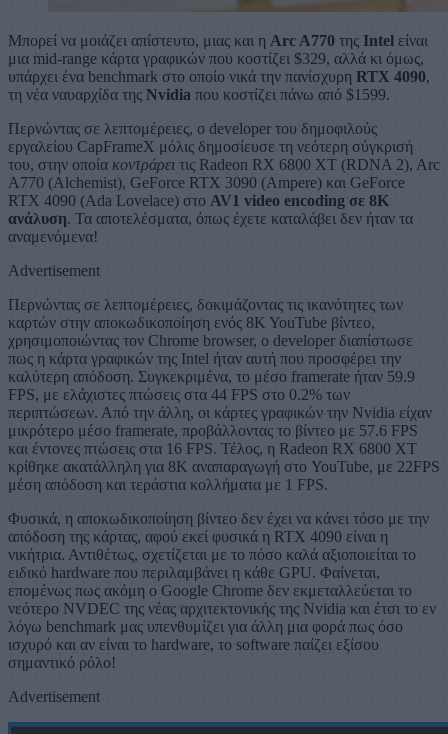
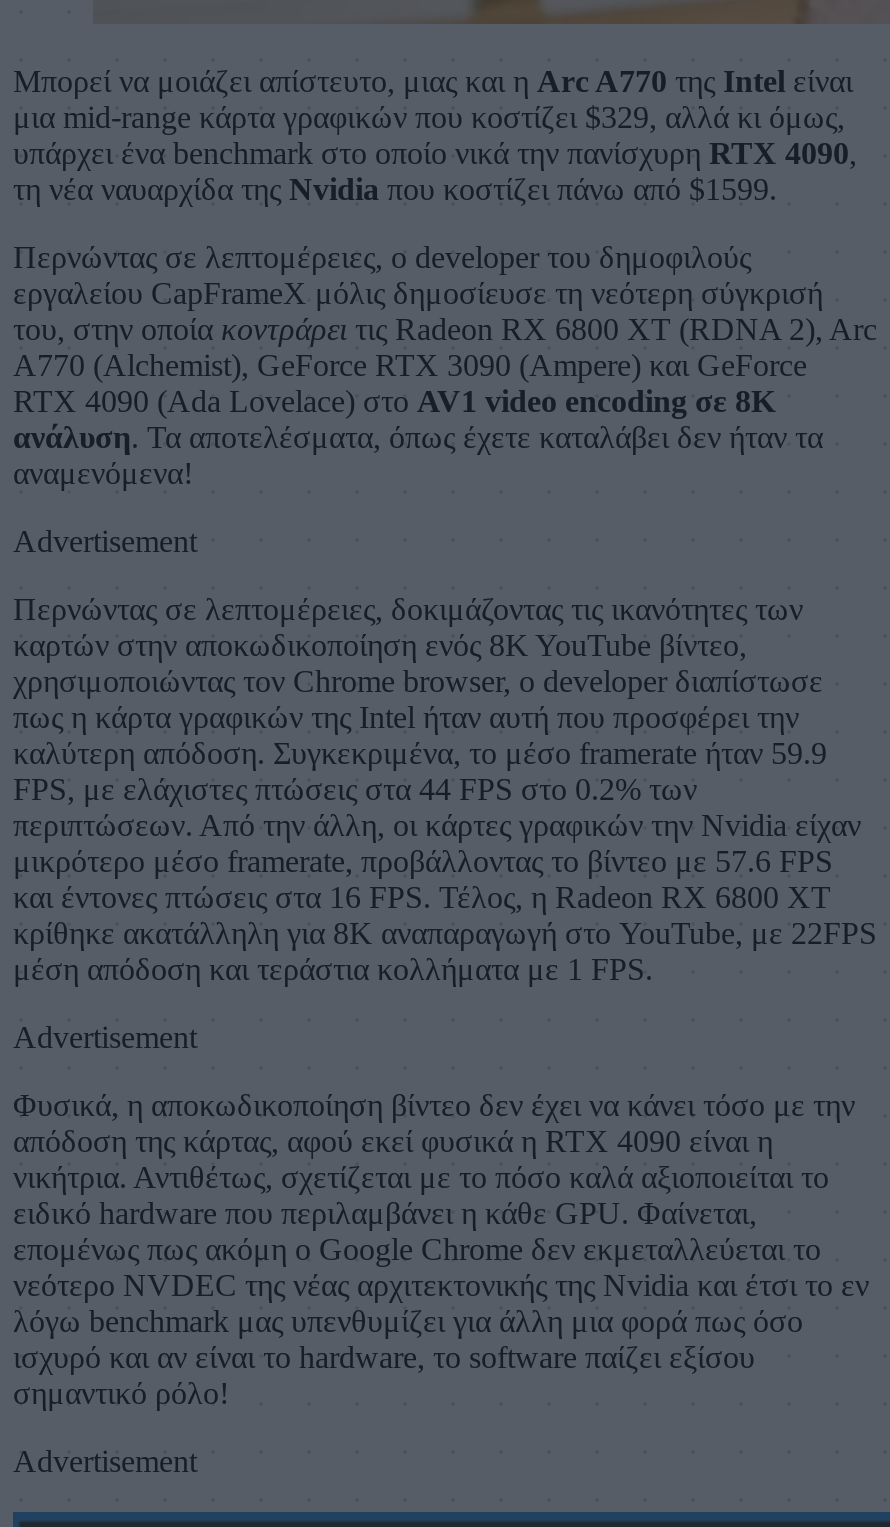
none -> [13,1020,197,1054] Advertisement

